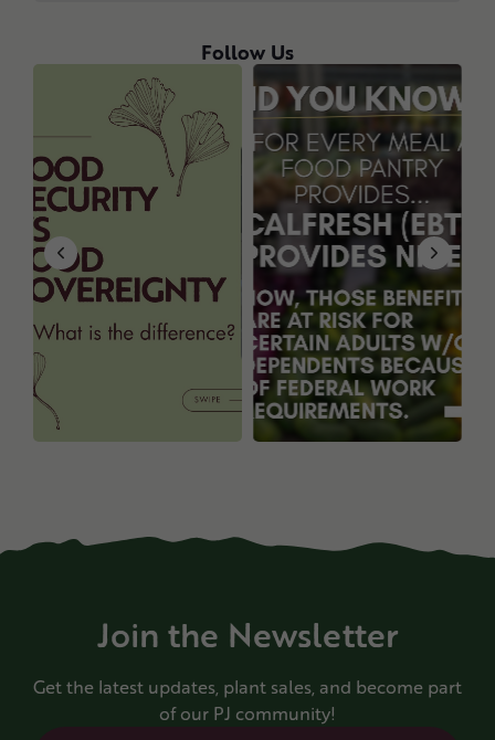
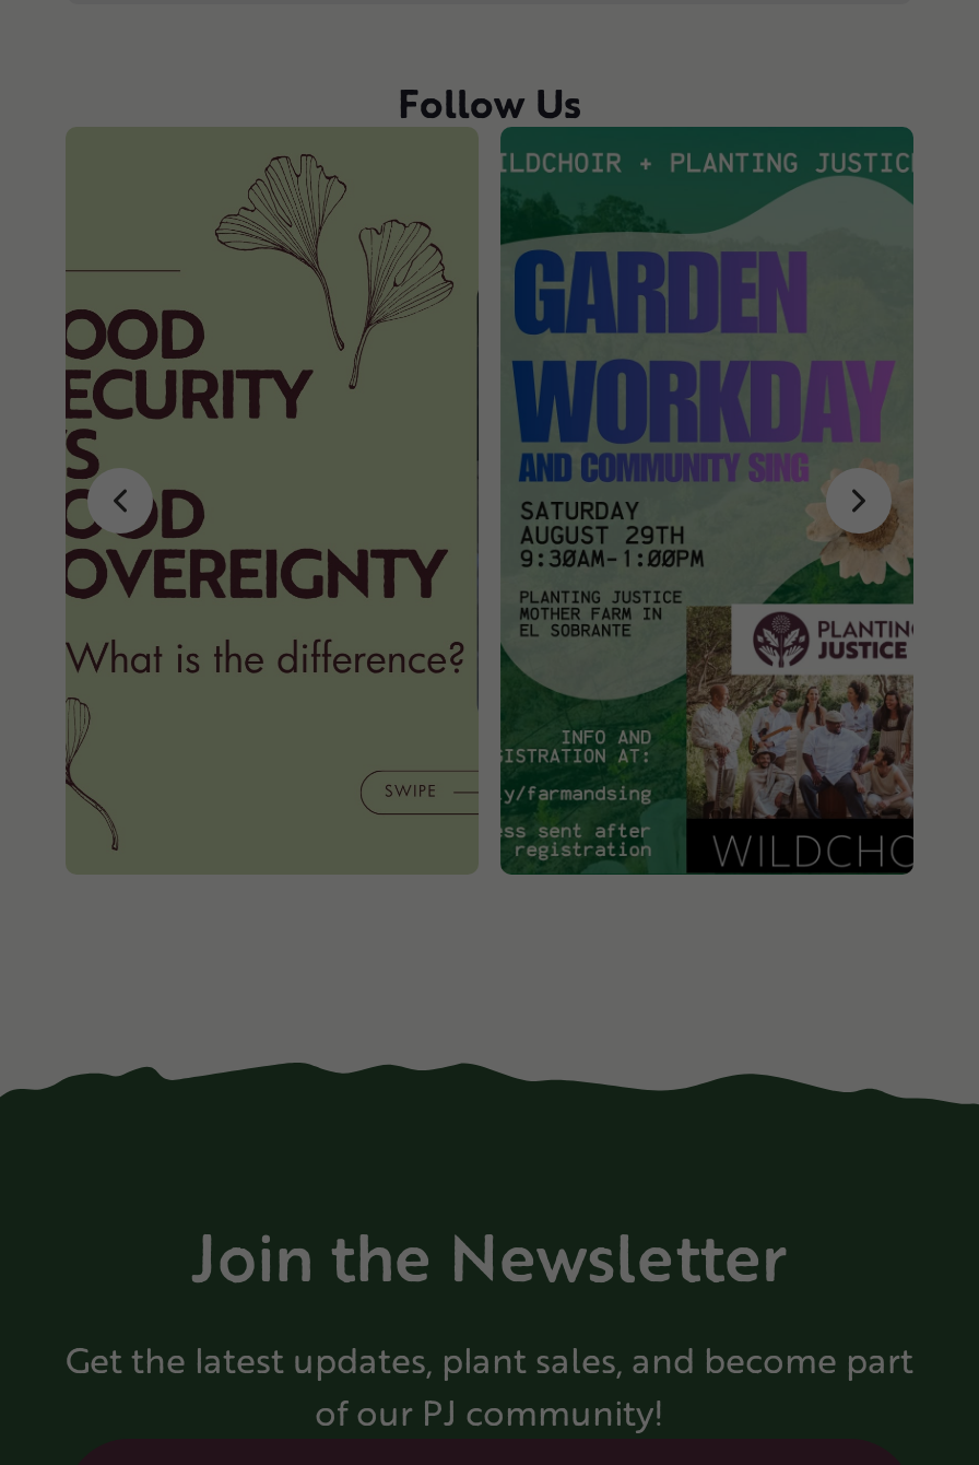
[252,63,463,443] [image] -> [498,125,916,877] [image]

